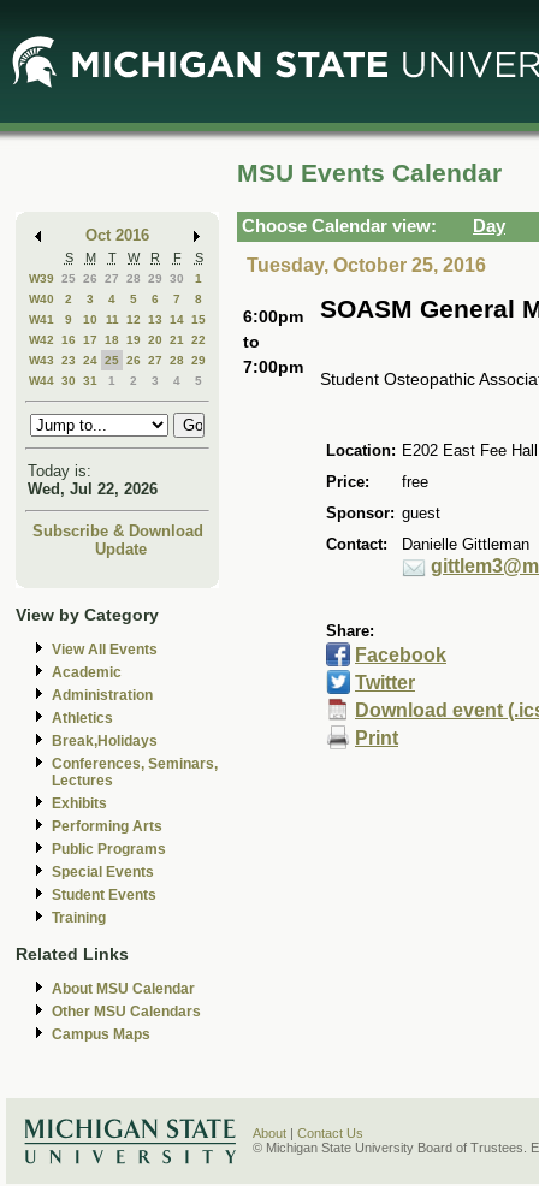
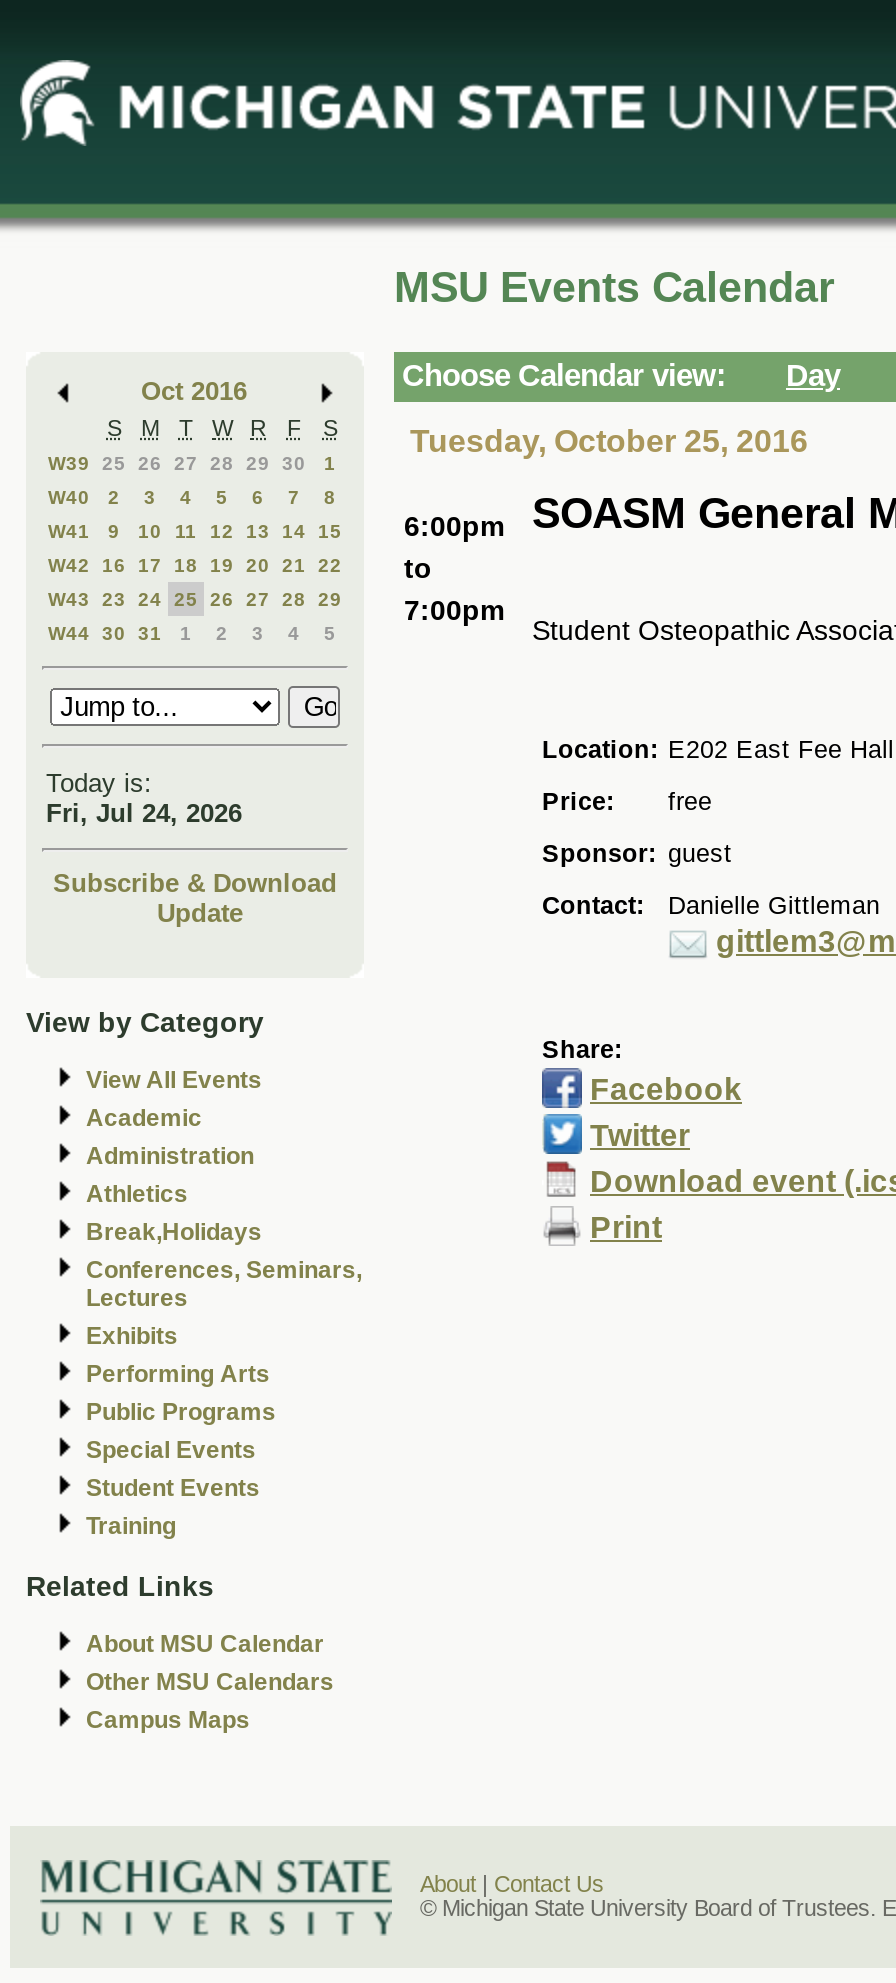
[28,480,158,498] Wed, Jul 22, 2026 -> [46,799,242,829] Fri, Jul 24, 2026

